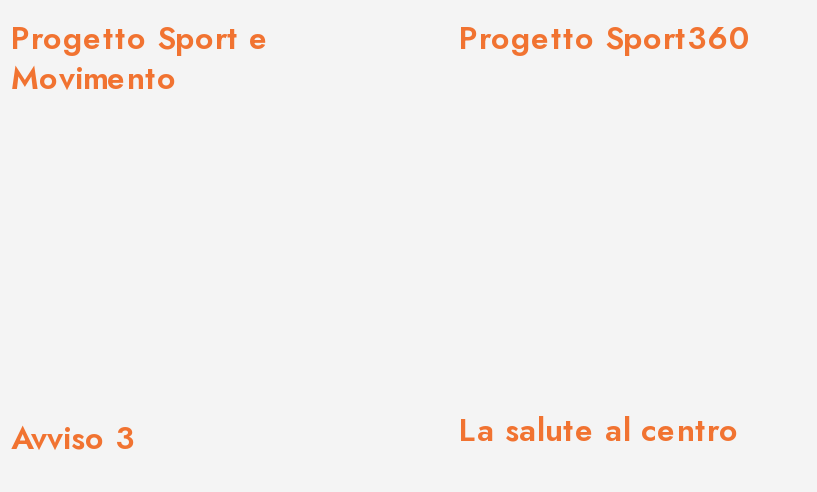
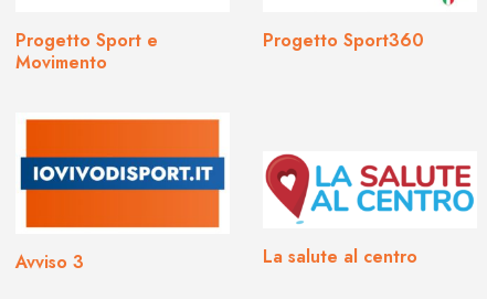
none -> [20,118,225,228] [image]
none -> [265,153,475,225] [image]

